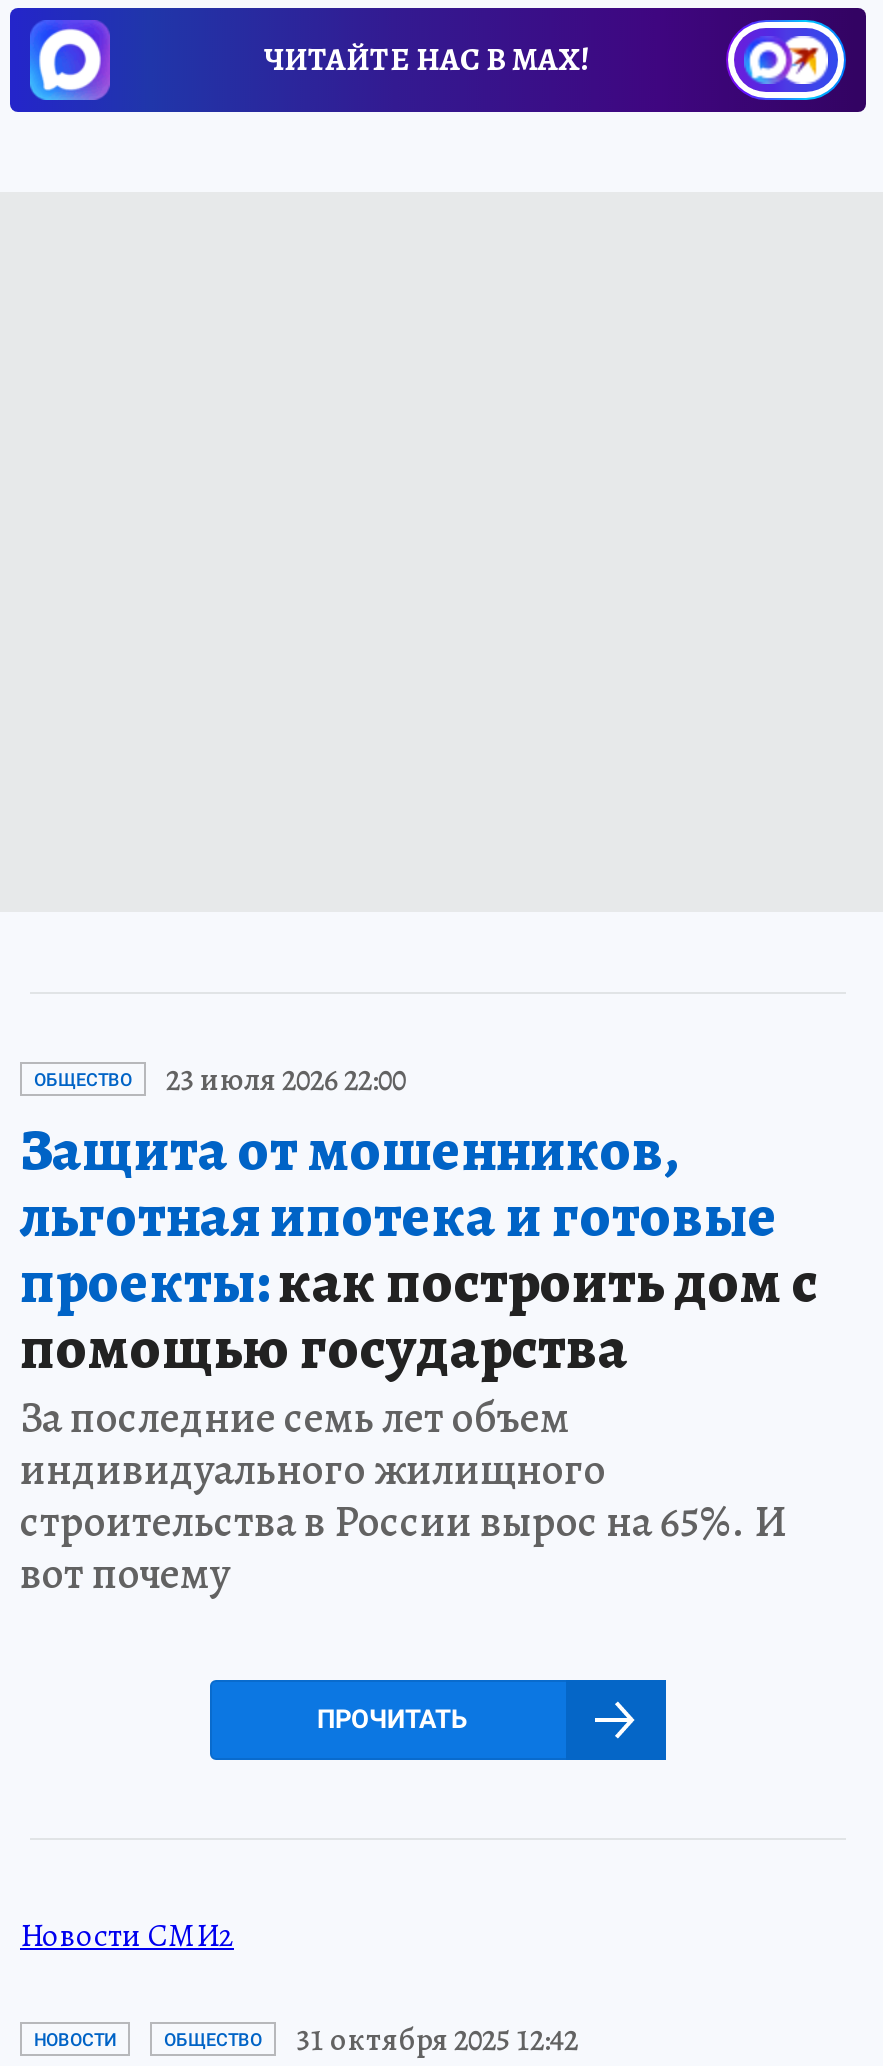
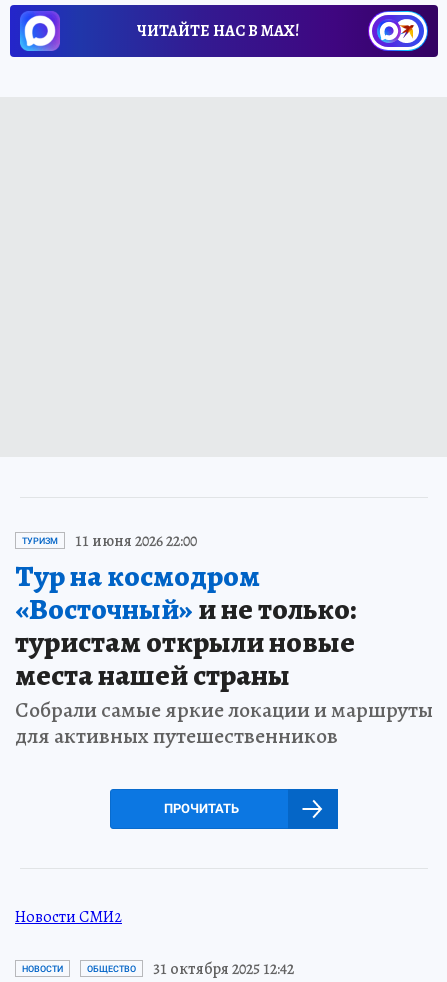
[20,1057,818,1603] ОБЩЕСТВО | 23 июля 2026 22:00 | Защита от мошенников, | льготная ипотека и готовые | проекты:как построить дом с | помощью государства | За последние семь лет объем | индивидуального жилищного | строительства в России вырос на 65%. И | вот почему -> [15,530,433,751] ТУРИЗМ | 11 июня 2026 22:00 | Тур на космодром | «Восточный»и не только: | туристам открыли новые | места нашей страны | Собрали самые яркие локации и маршруты | для активных путешественников

